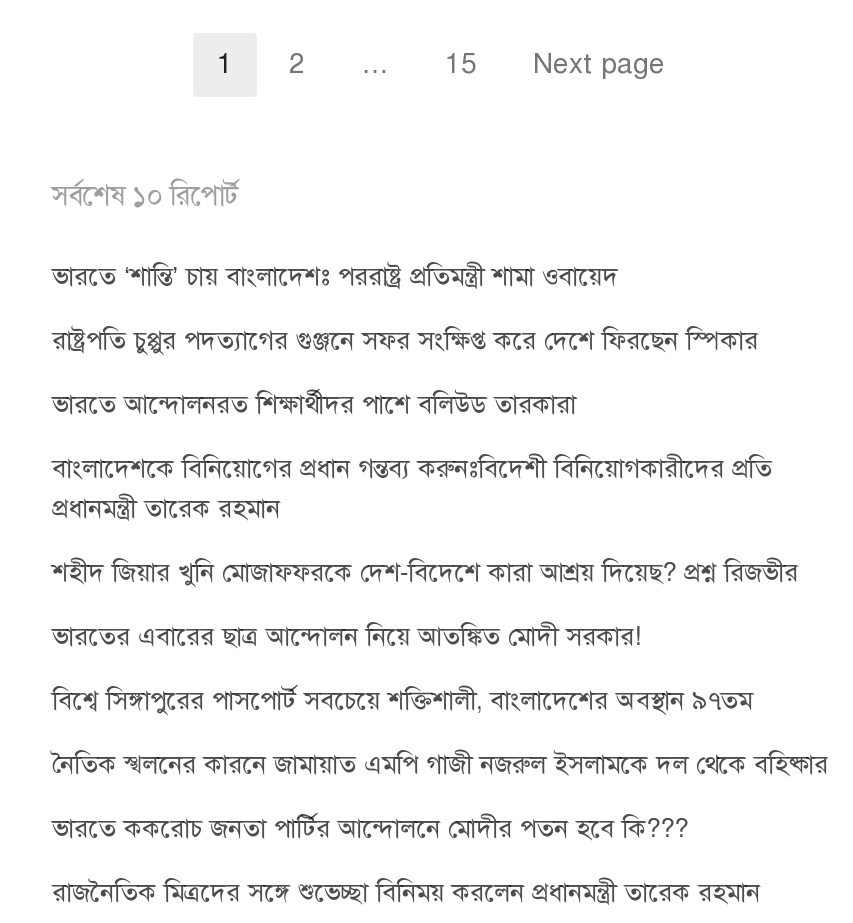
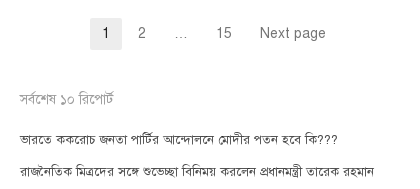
[52,261,828,781] ভারতে ‘শান্তি’ চায় বাংলাদেশঃ পররাষ্ট্র প্রতিমন্ত্রী শামা ওবায়েদ | রাষ্ট্রপতি চুপ্পুর পদত্যাগের গুঞ্জনে সফর সংক্ষিপ্ত করে দেশে ফিরছেন স্পিকার | ভারতে আন্দোলনরত শিক্ষার্থীদর পাশে বলিউড তারকারা | বাংলাদেশকে বিনিয়োগের প্রধান গন্তব্য করুনঃবিদেশী বিনিয়োগকারীদের প্রতি | প্রধানমন্ত্রী তারেক রহমান | শহীদ জিয়ার খুনি মোজাফফরকে দেশ-বিদেশে কারা আশ্রয় দিয়েছ? প্রশ্ন রিজভীর | ভারতের এবারের ছাত্র আন্দোলন নিয়ে আতঙ্কিত মোদী সরকার! | বিশ্বে সিঙ্গাপুরের পাসপোর্ট সবচেয়ে শক্তিশালী, বাংলাদেশের অবস্থান ৯৭তম | নৈতিক স্খলনের কারনে জামায়াত এমপি গাজী নজরুল ইসলামকে দল থেকে বহিষ্কার -> none

